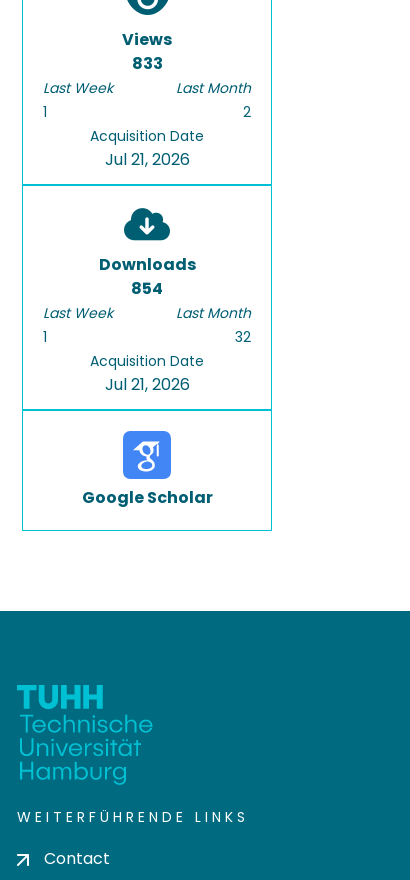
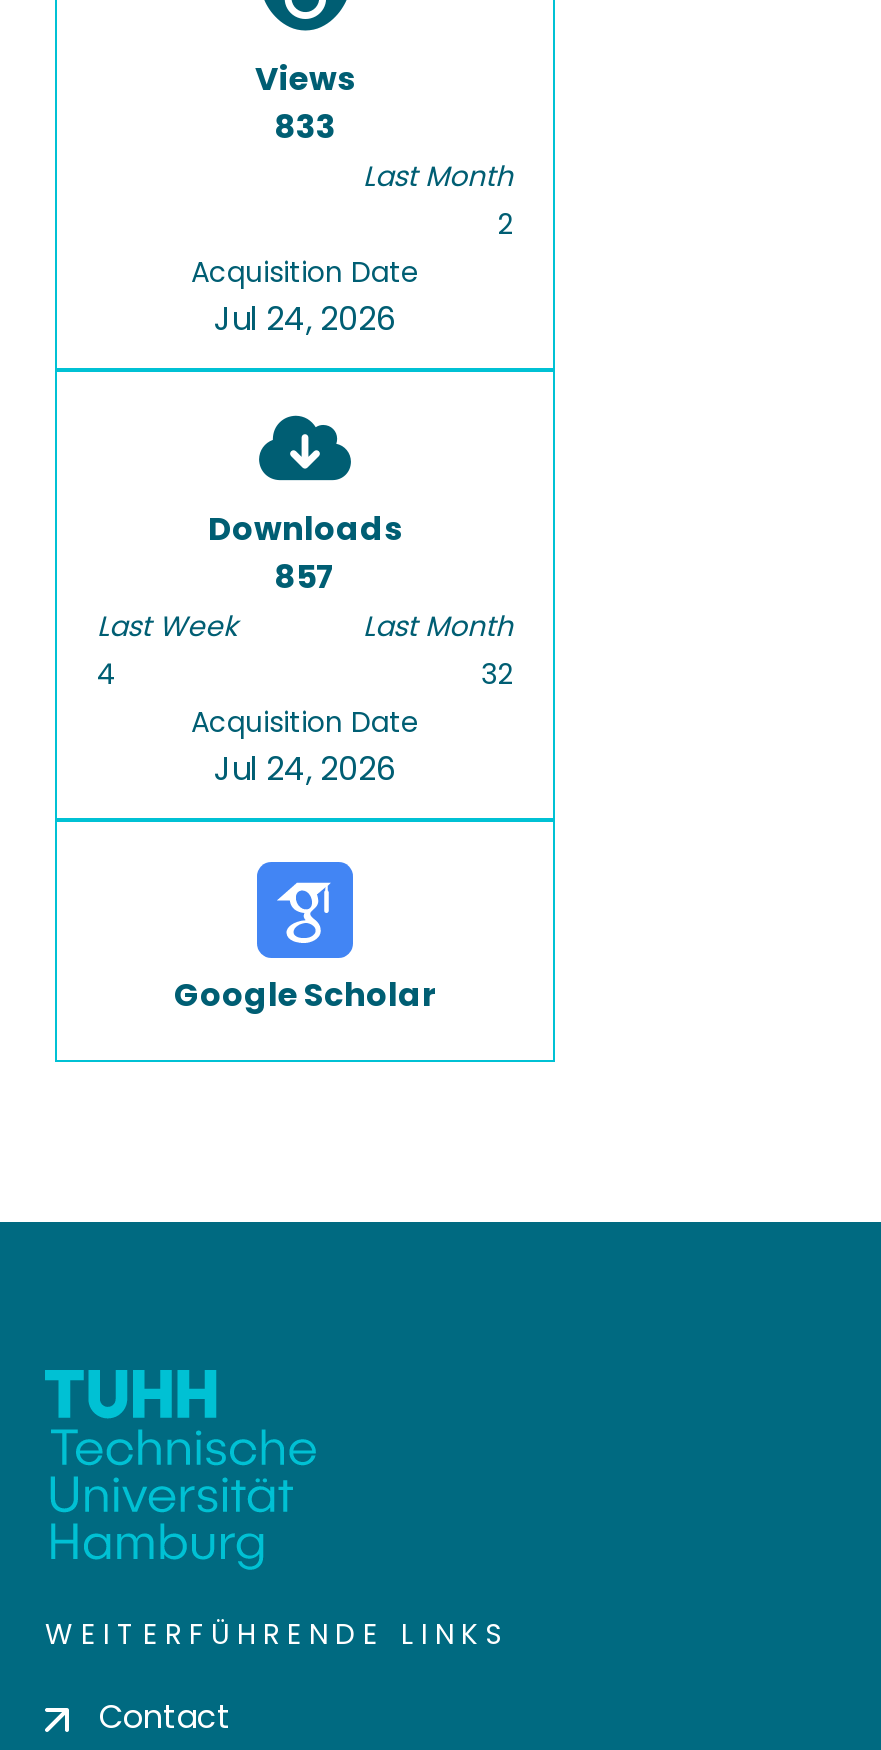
[43,78,113,122] Last Week | 1 -> none
[104,148,189,171] Jul 21, 2026 -> [214,296,396,342] Jul 24, 2026
[131,277,163,300] 854 -> [274,554,336,600] 857
[43,327,47,347] 1 -> [97,654,117,694] 4
[104,373,189,396] Jul 21, 2026 -> [214,746,396,792] Jul 24, 2026

